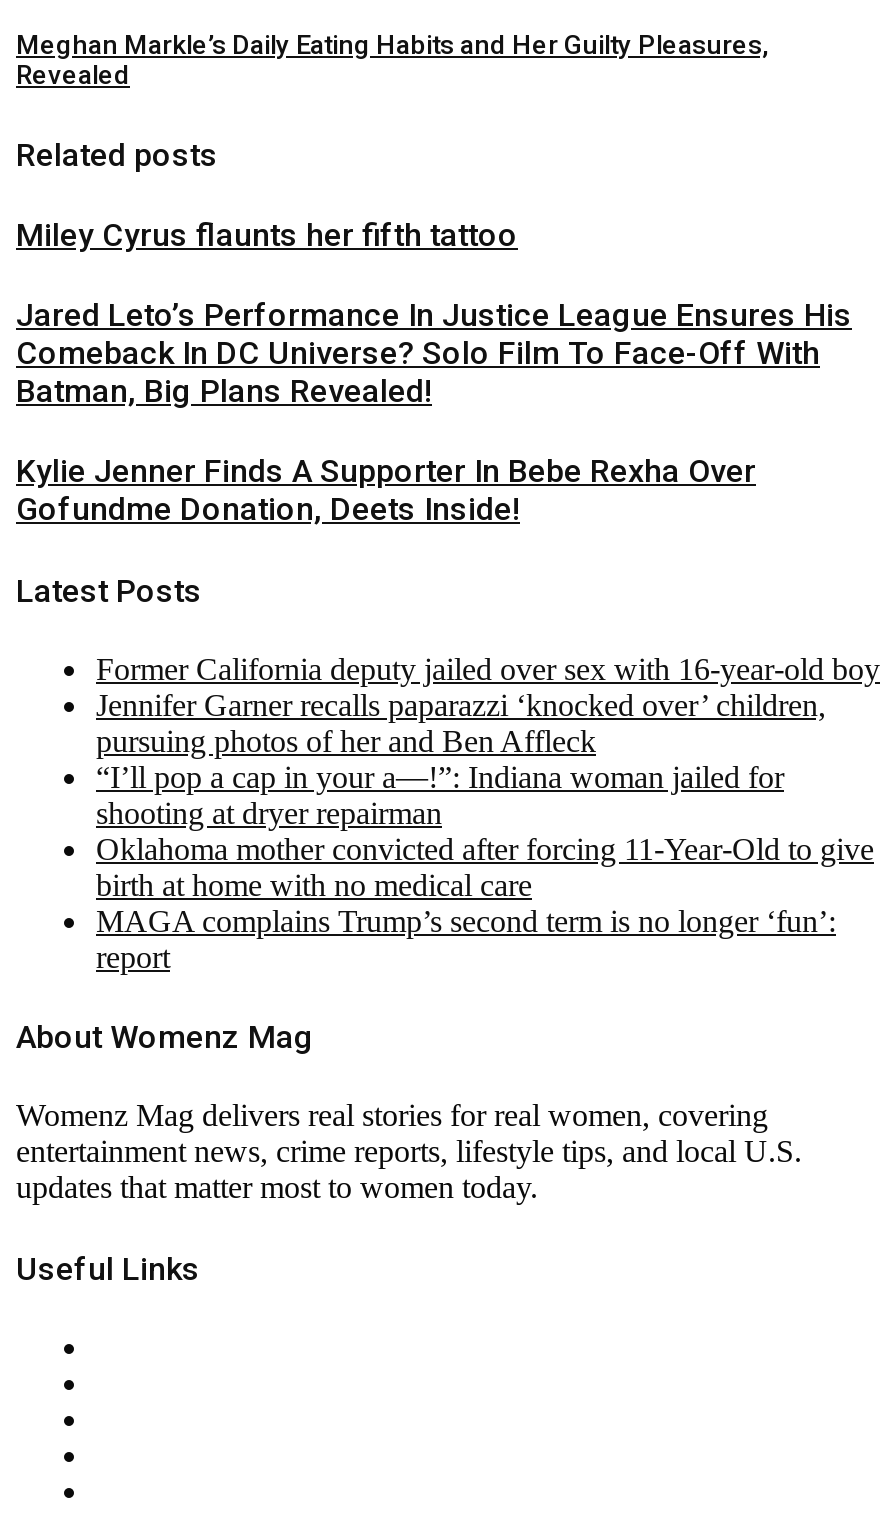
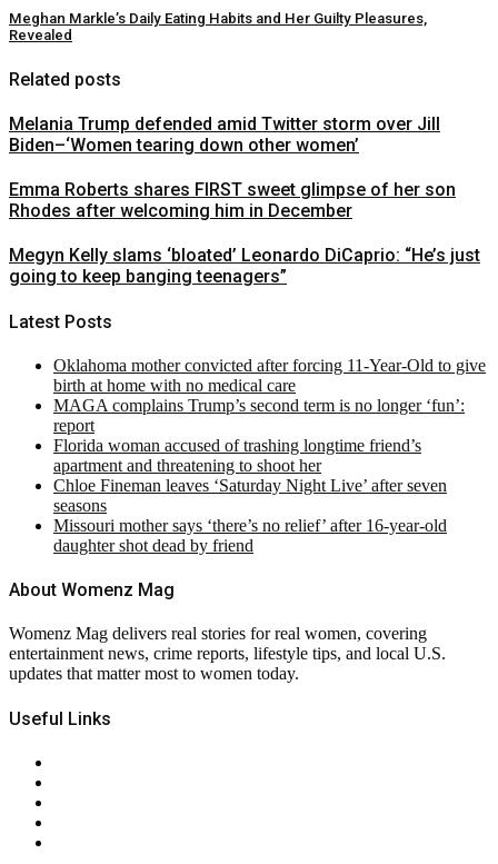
[16,216,518,254] Miley Cyrus flaunts her fifth tattoo -> [9,113,440,155] Melania Trump defended amid Twitter storm over Jill | Biden–‘Women tearing down other women’
[16,296,852,410] Jared Leto’s Performance In Justice League Ensures His | Comeback In DC Universe? Solo Film To Face-Off With | Batman, Big Plans Revealed! -> [9,179,456,221] Emma Roberts shares FIRST sweet glimpse of her son | Rhodes after welcoming him in December
[16,453,756,529] Kylie Jenner Finds A Supporter In Bebe Rexha Over | Gofundme Donation, Deets Inside! -> [9,245,480,287] Megyn Kelly slams ‘bloated’ Leonardo DiCaprio: “He’s just | going to keep banging teenagers”
[96,652,880,830] Former California deputy jailed over sex with 16-year-old boy | Jennifer Garner recalls paparazzi ‘knocked over’ children, | pursuing photos of her and Ben Affleck | “I’ll pop a cap in your a—!”: Indiana woman jailed for | shooting at dryer repairman -> none
moved [96,832,874,974] -> [53,356,486,435]: Oklahoma mother convicted after forcing 11-Year-Old to give | birth at home with no medical care | MAGA complains Trump’s second term is no longer ‘fun’: | report
none -> [53,436,447,555] Florida woman accused of trashing longtime friend’s | apartment and threatening to shoot her | Chloe Fineman leaves ‘Saturday Night Live’ after seven | seasons | Missouri mother says ‘there’s no relief’ after 16-year-old | daughter shot dead by friend

